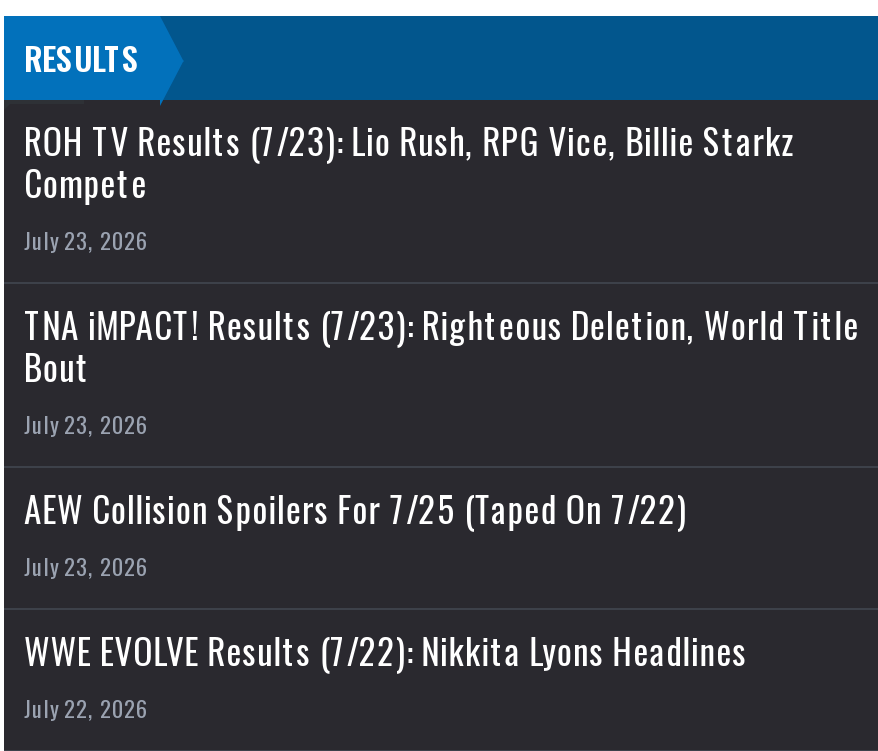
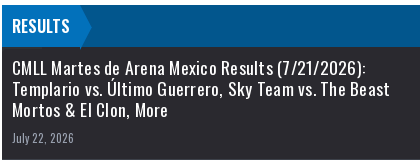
[24,113,860,675] ROH TV Results (7/23): Lio Rush, RPG Vice, Billie Starkz | Compete | July 23, 2026 | TNA iMPACT! Results (7/23): Righteous Deletion, World Title | Bout | July 23, 2026 | AEW Collision Spoilers For 7/25 (Taped On 7/22) | July 23, 2026 | WWE EVOLVE Results (7/22): Nikkita Lyons Headlines -> [12,54,390,122] CMLL Martes de Arena Mexico Results (7/21/2026): | Templario vs. Último Guerrero, Sky Team vs. The Beast | Mortos & El Clon, More

